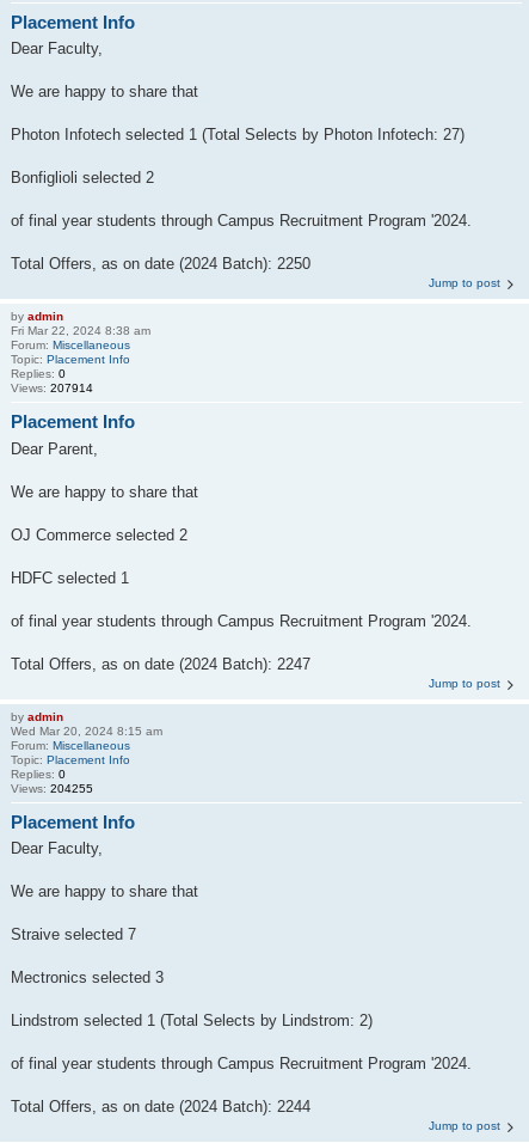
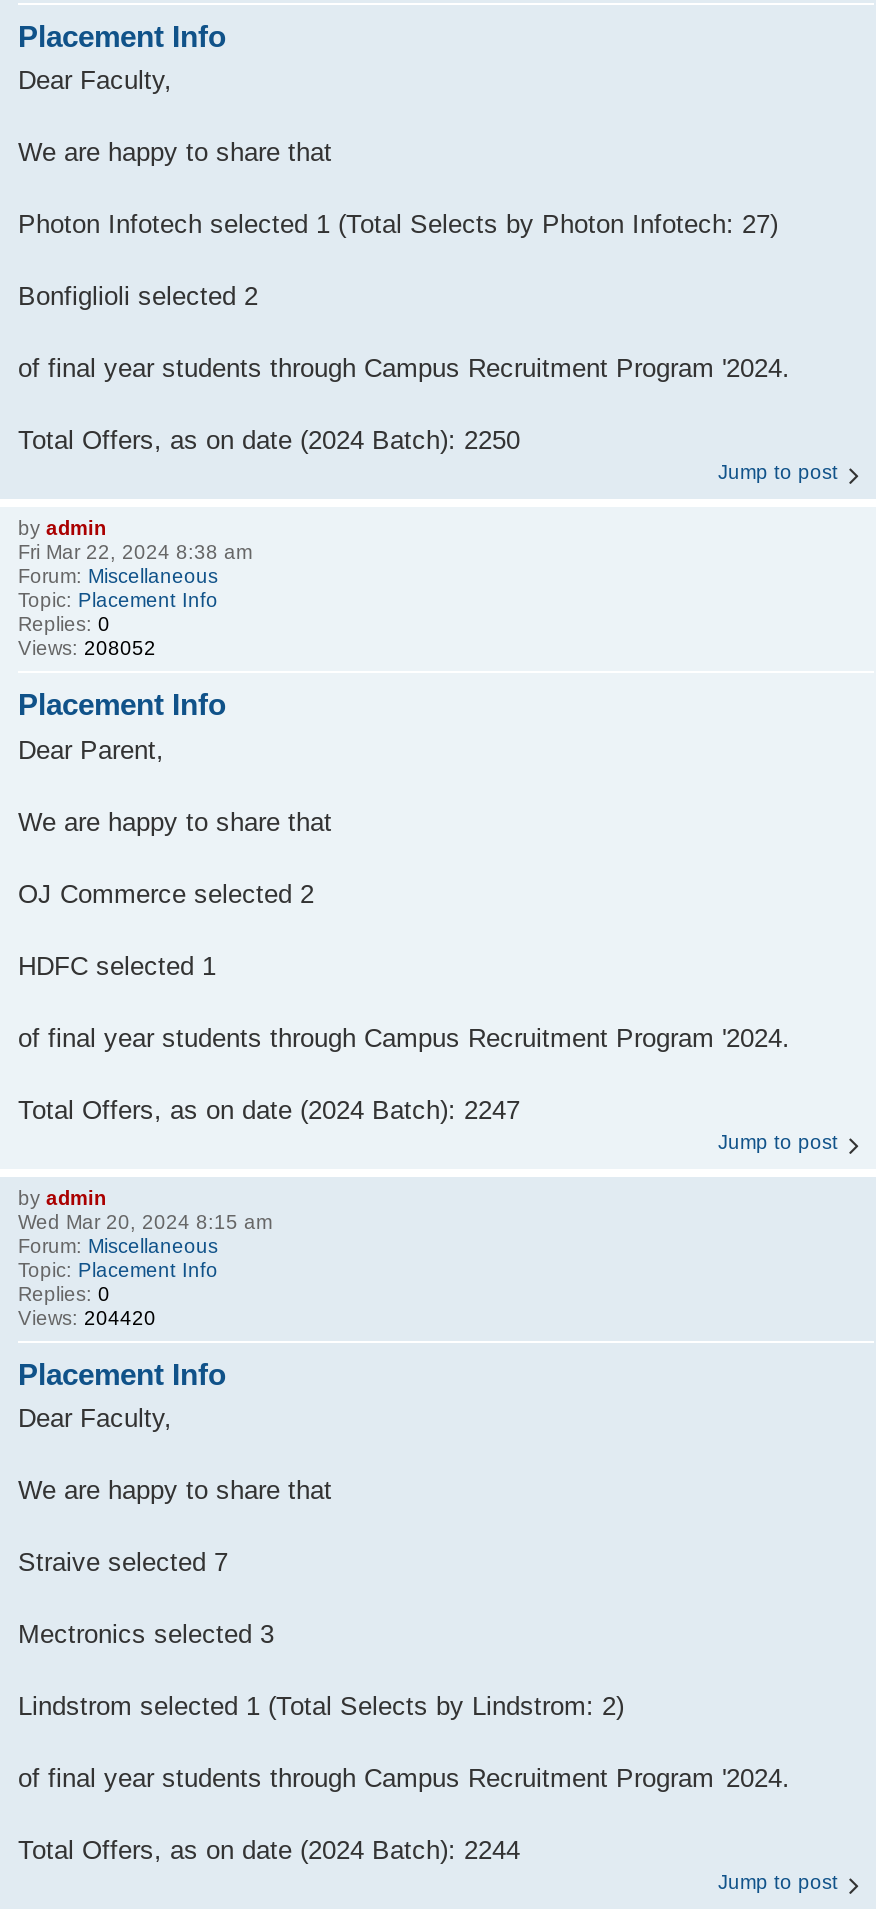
[11,381,93,395] Views: 207914 -> [18,637,156,659] Views: 208052
[11,781,93,794] Views: 204255 -> [18,1306,156,1328] Views: 204420

